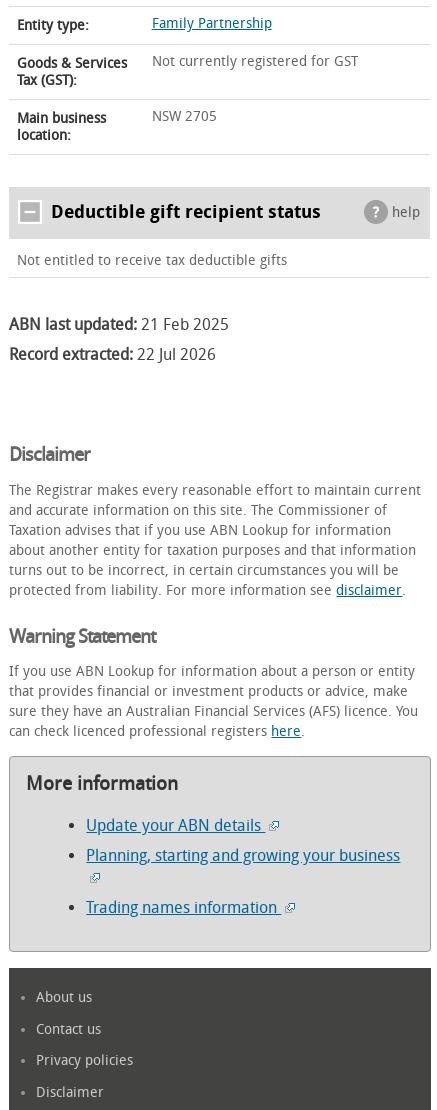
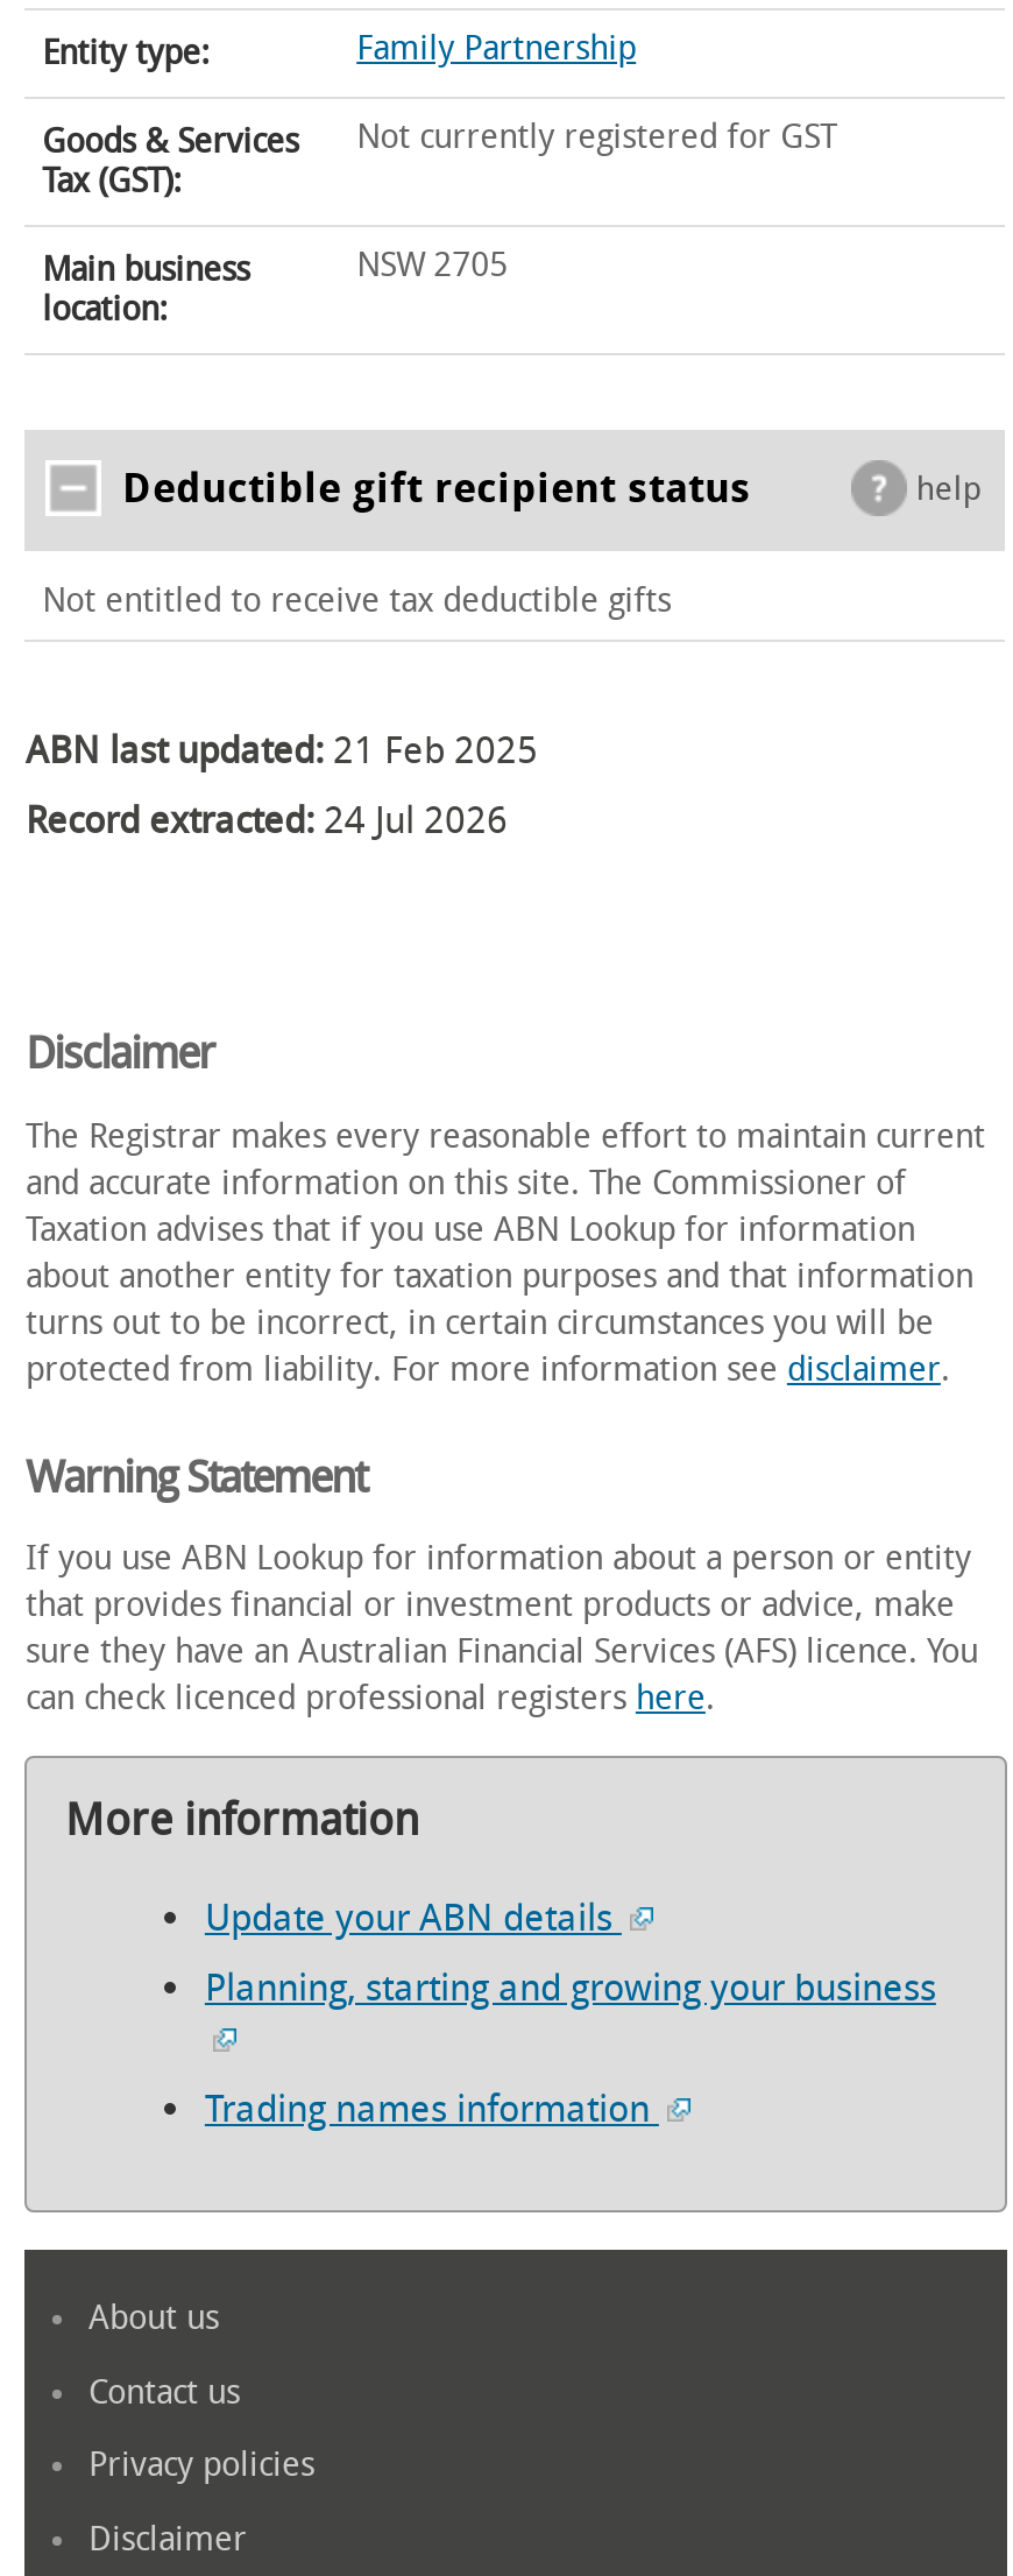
[9,345,216,364] Record extracted: 22 Jul 2026 -> [25,797,507,842] Record extracted: 24 Jul 2026

